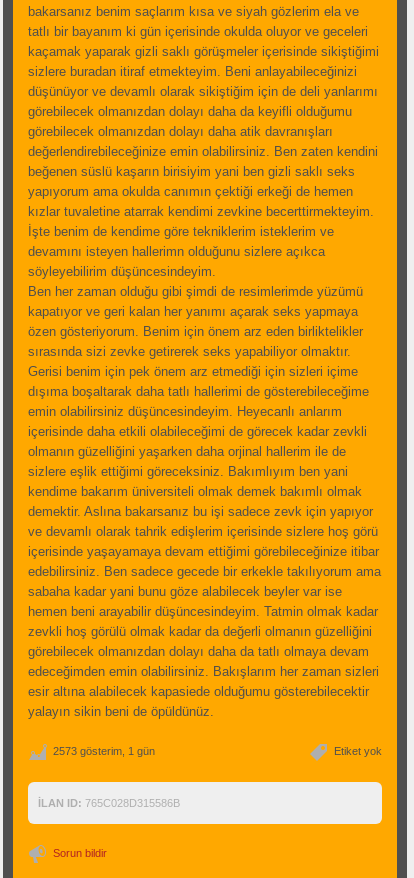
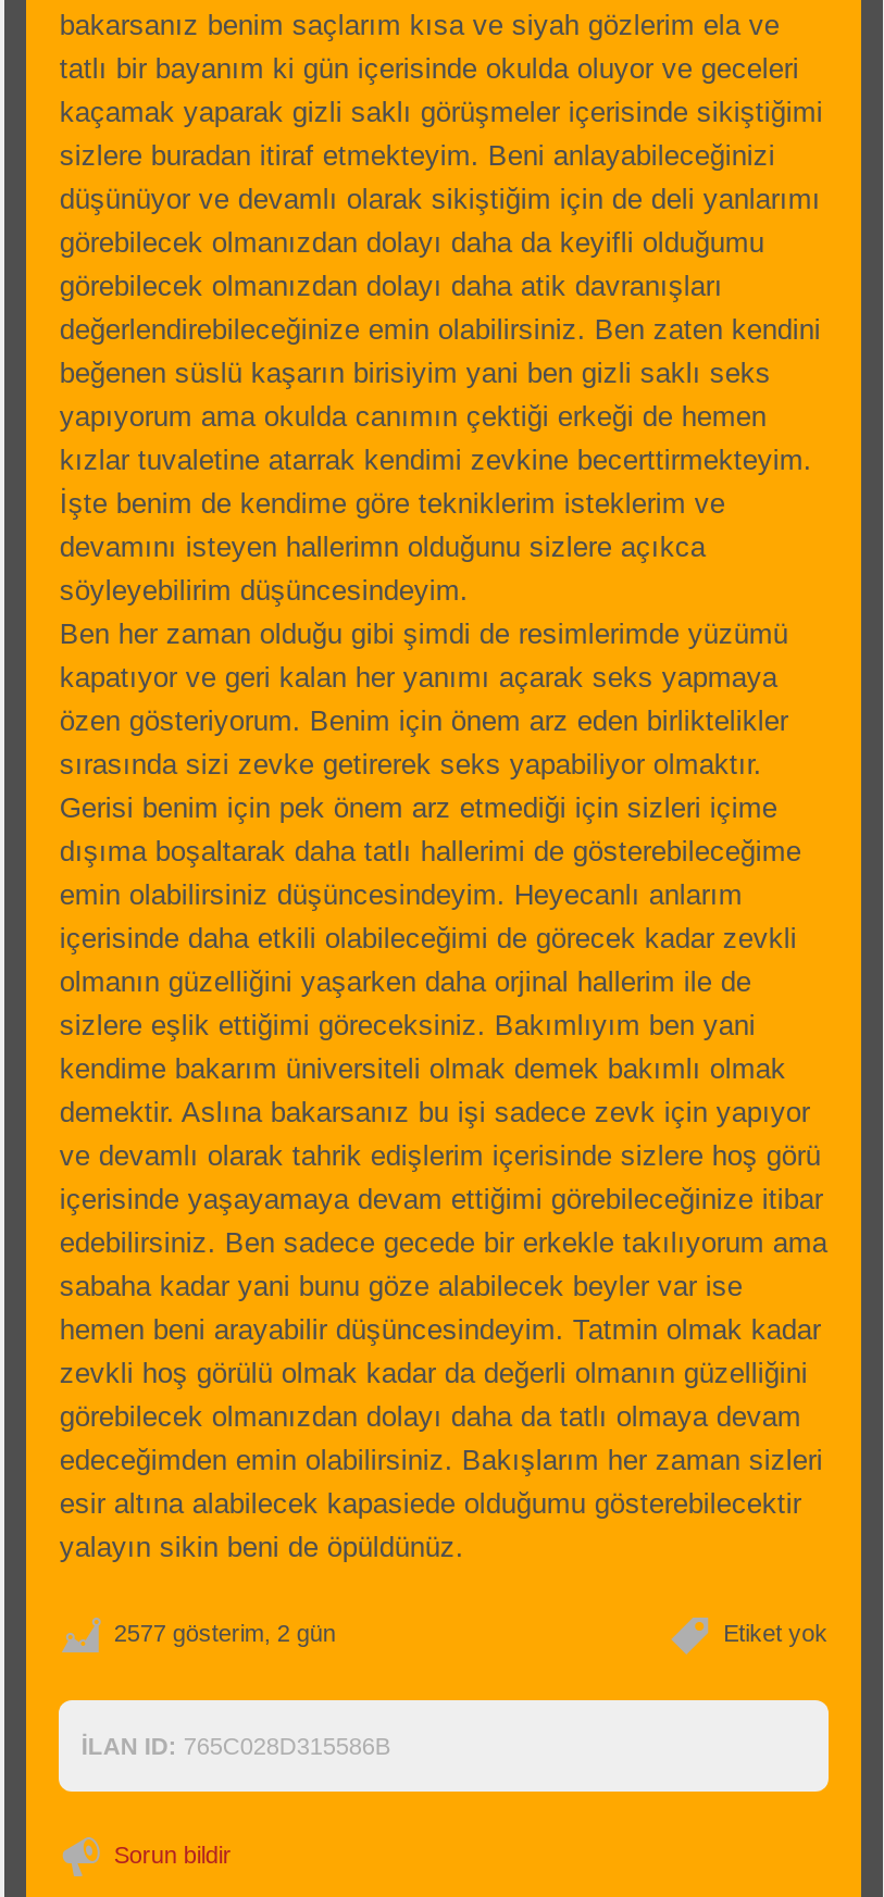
[53,745,155,757] 2573 gösterim, 1 gün -> [114,1620,336,1647] 2577 gösterim, 2 gün

